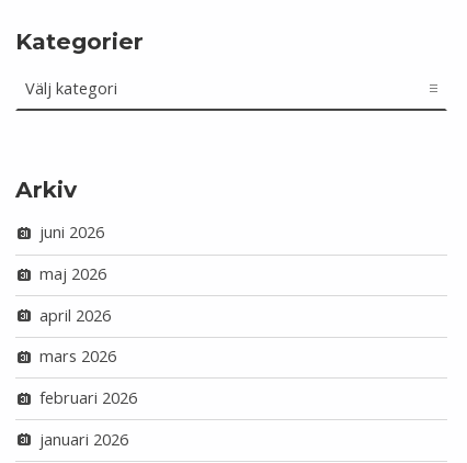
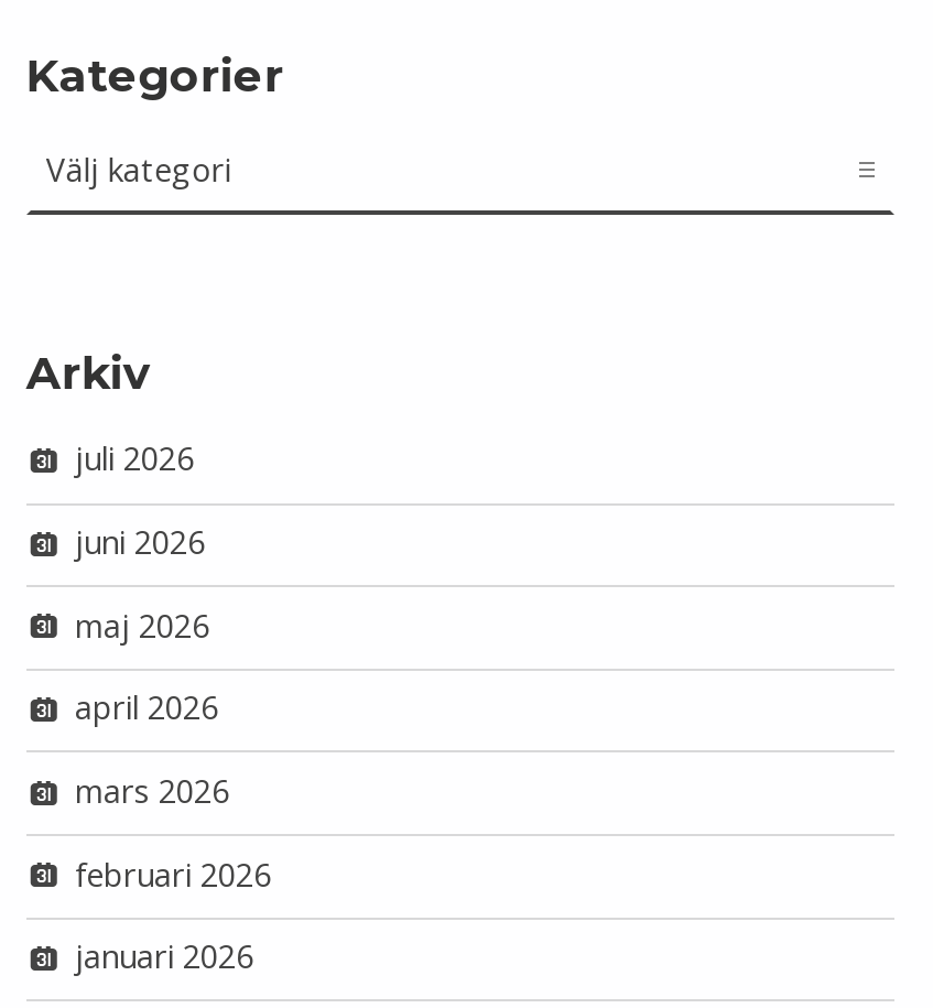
none -> [75,438,194,480] juli 2026

